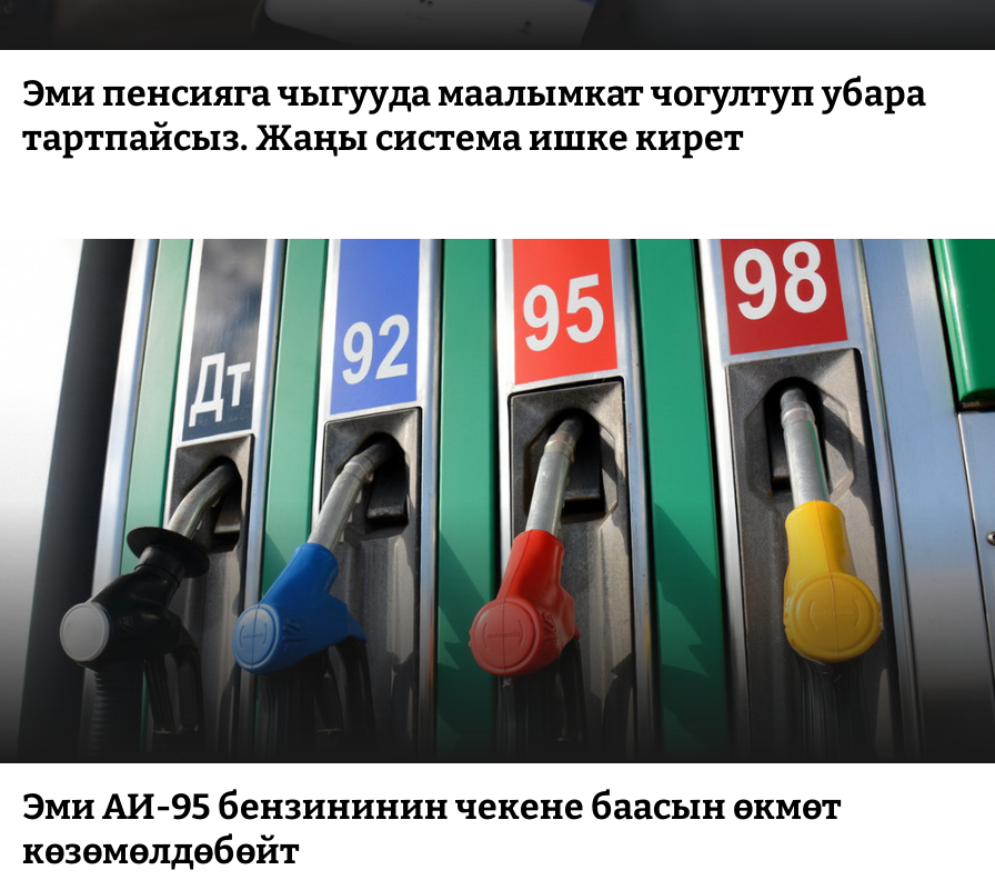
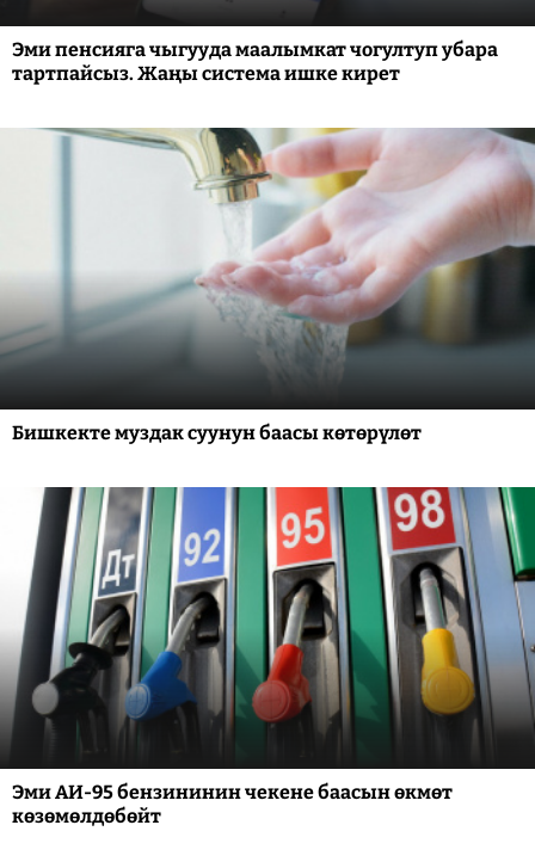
none -> [12,127,531,444] [image] | Бишкекте муздак суунун баасы көтөрүлөт

